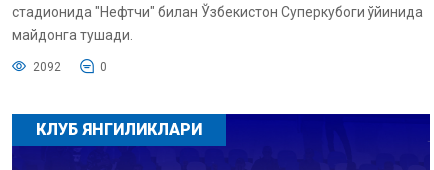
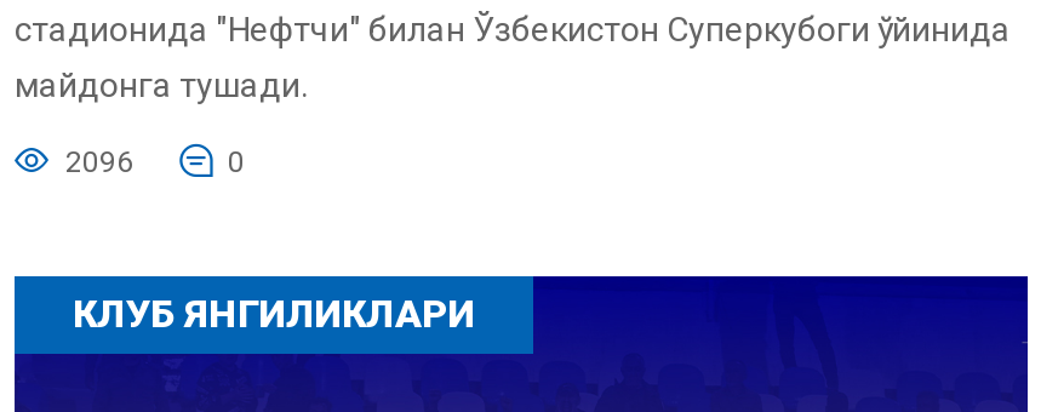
[33,60,61,74] 2092 -> [65,146,133,180] 2096

